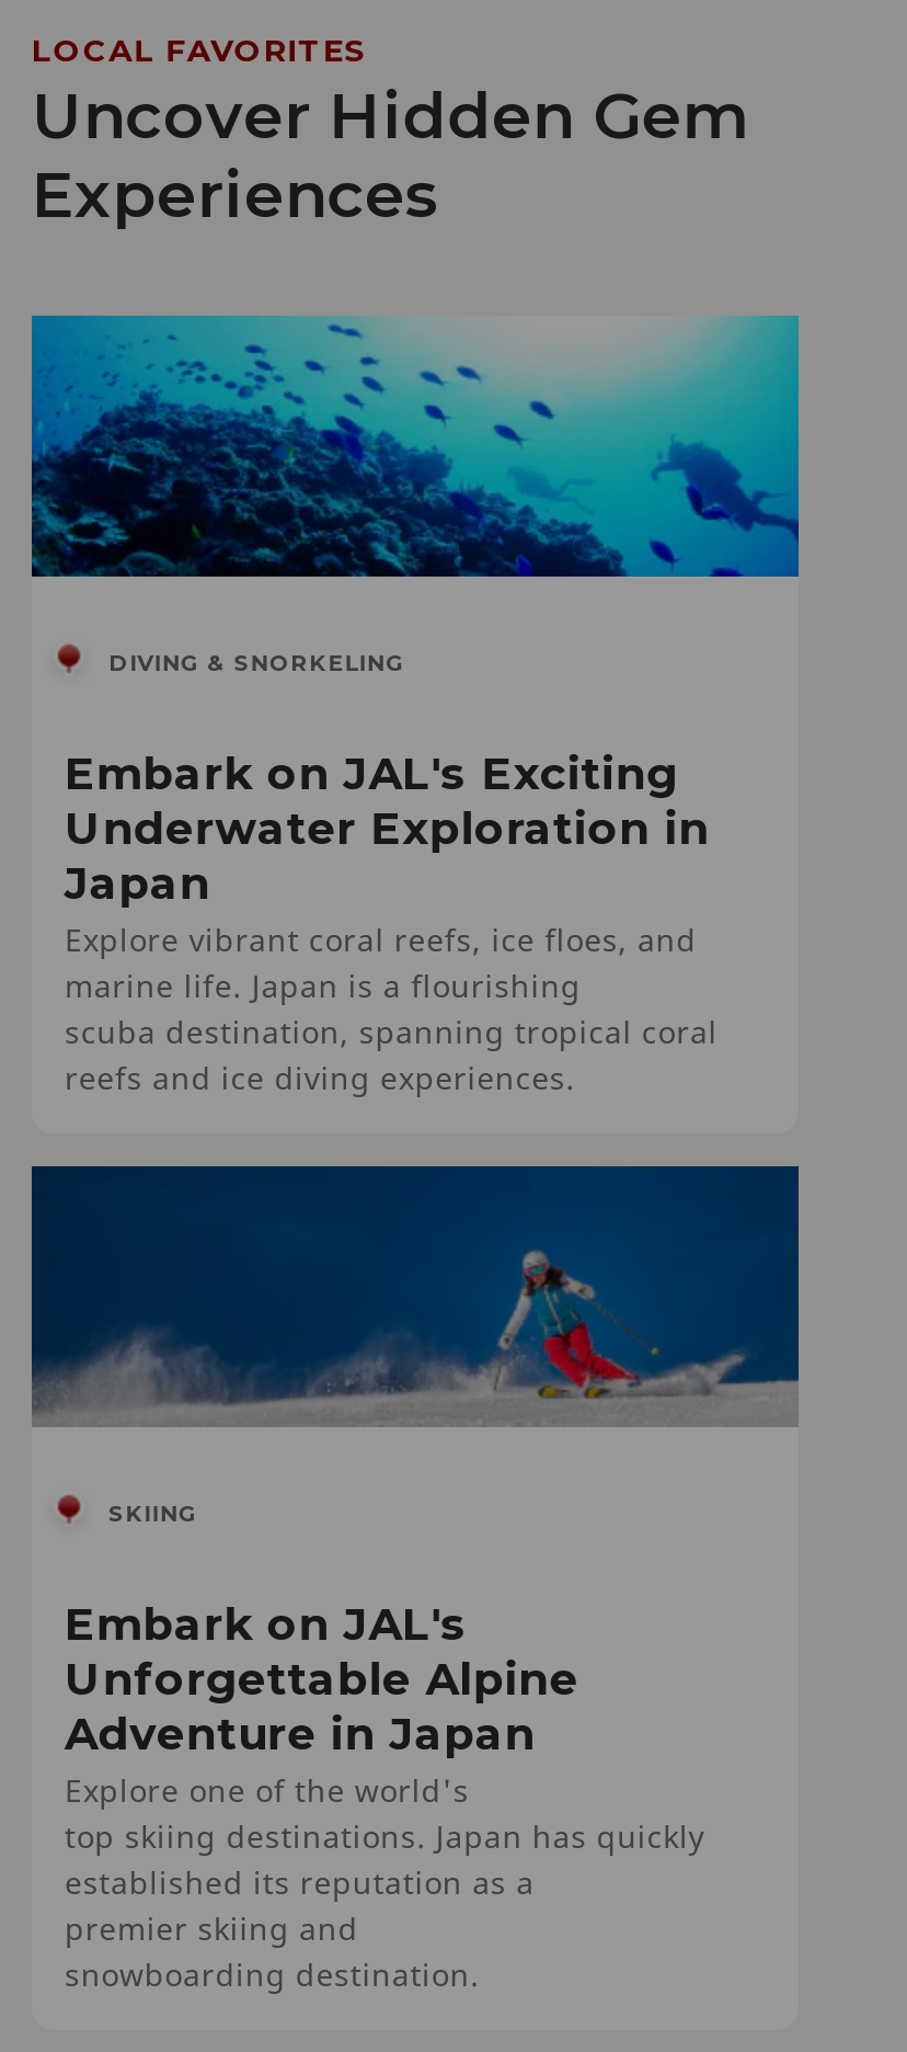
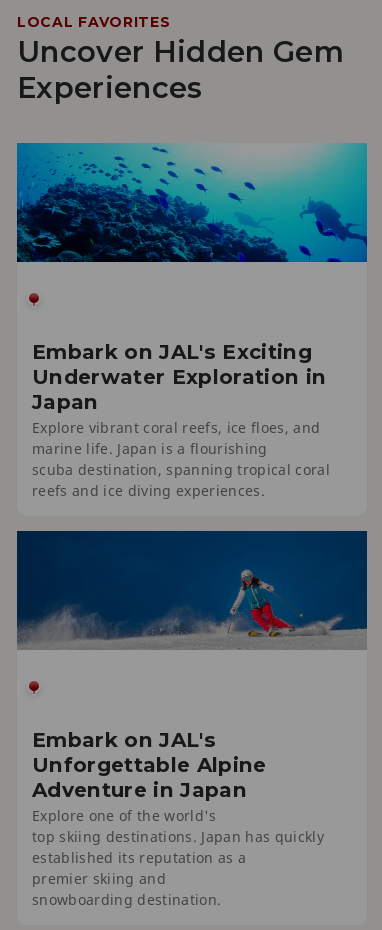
[108,650,404,678] DIVING & SNORKELING -> none
[108,1500,197,1529] SKIING -> none

